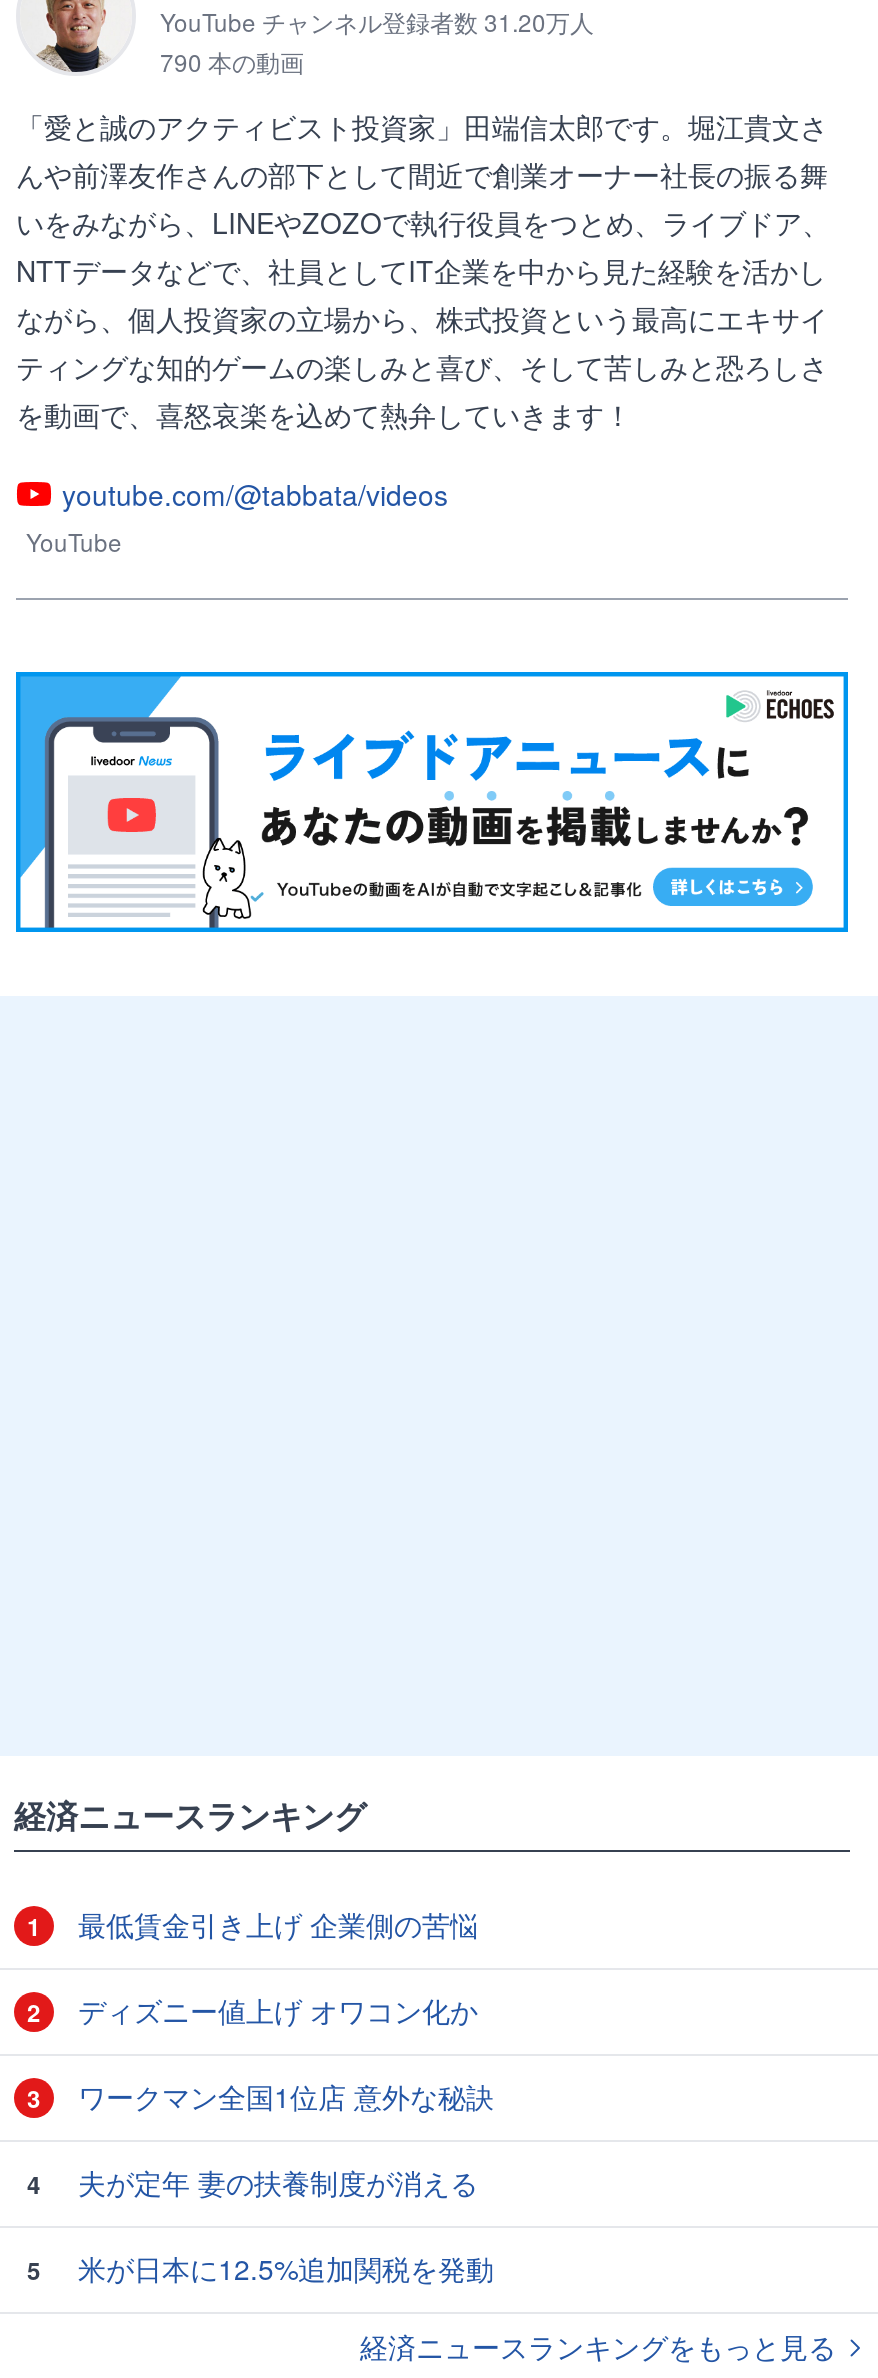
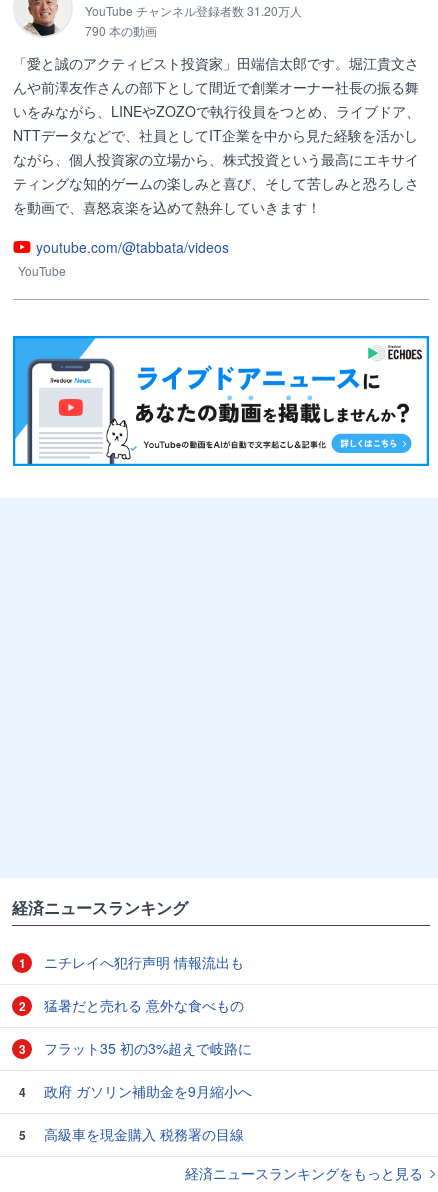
[70,1904,478,1944] 最低賃金引き上げ 企業側の苦悩 -> [40,952,244,972] ニチレイへ犯行声明 情報流出も
[70,1990,478,2030] ディズニー値上げ オワコン化か -> [40,995,244,1015] 猛暑だと売れる 意外な食べもの
[70,2076,494,2116] ワークマン全国1位店 意外な秘訣 -> [40,1038,252,1058] フラット35 初の3%超えで岐路に
[70,2162,478,2202] 夫が定年 妻の扶養制度が消える -> [40,1081,252,1101] 政府 ガソリン補助金を9月縮小へ
[70,2248,494,2288] 米が日本に12.5%追加関税を発動 -> [40,1124,244,1144] 高級車を現金購入 税務署の目線

